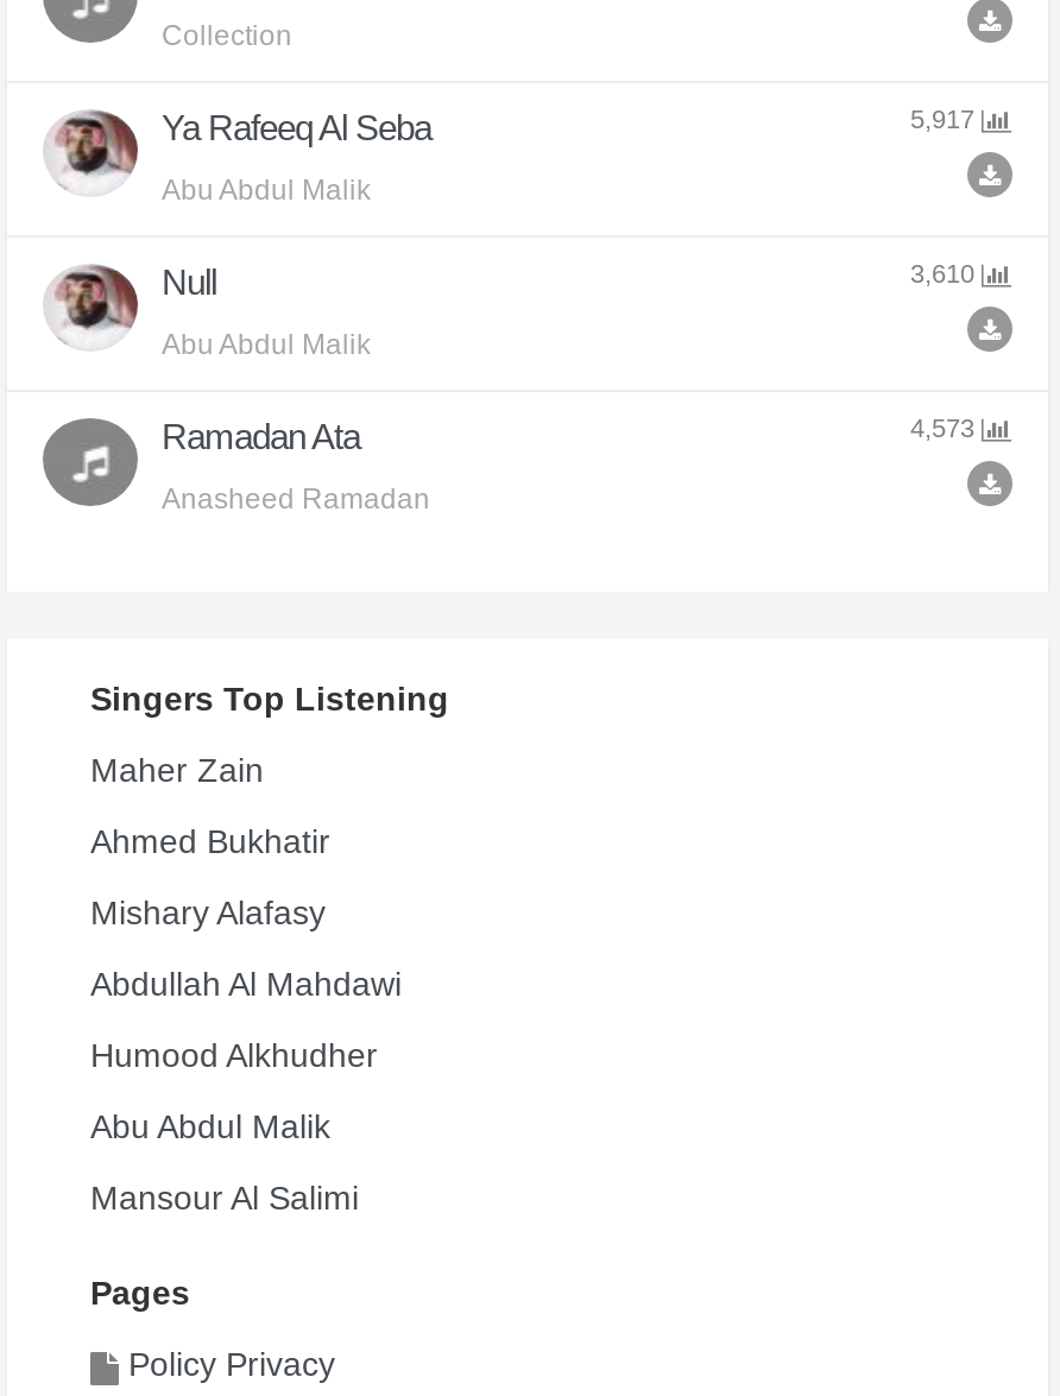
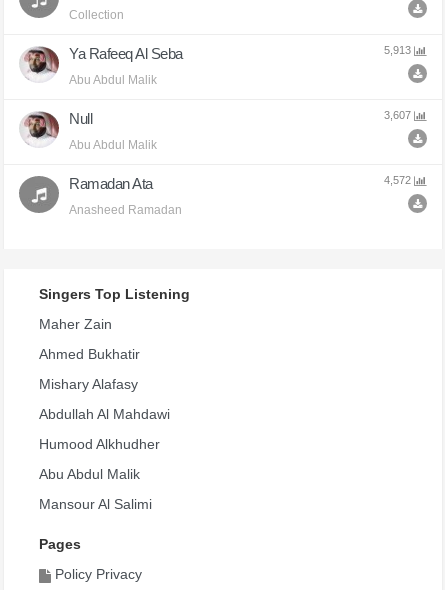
[910,105,982,134] 5,917 -> [384,44,414,56] 5,913
[910,260,982,288] 3,610 -> [384,109,414,121] 3,607
[910,414,982,443] 4,573 -> [384,174,414,186] 4,572

